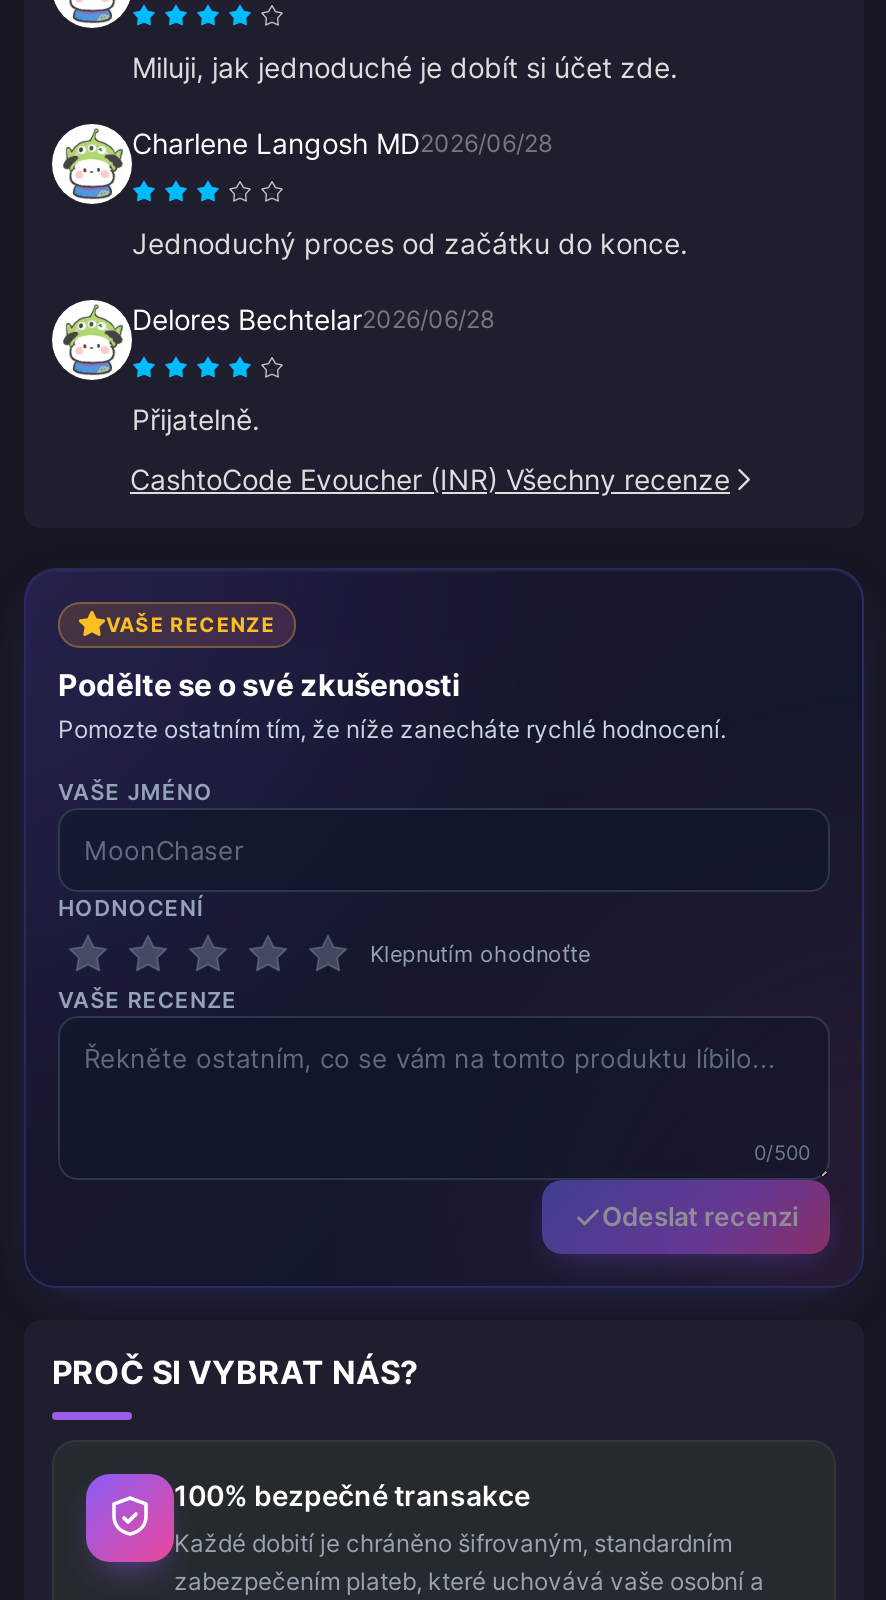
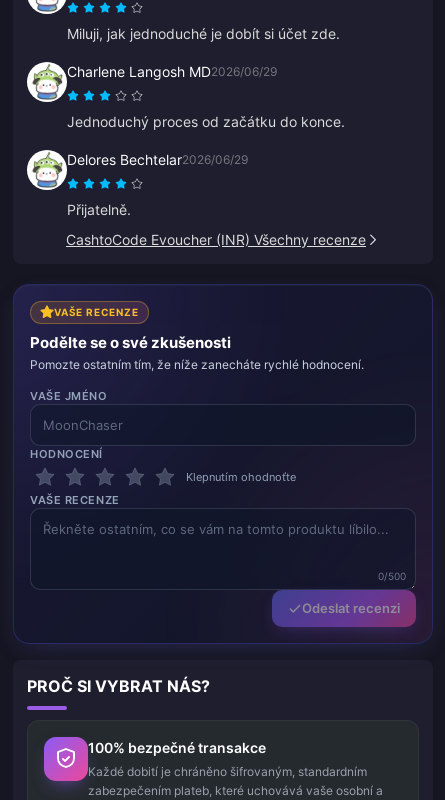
[132,125,552,159] Charlene Langosh MD2026/06/28 -> [67,62,277,79] Charlene Langosh MD2026/06/29
[132,301,494,335] Delores Bechtelar2026/06/28 -> [67,150,248,167] Delores Bechtelar2026/06/29

